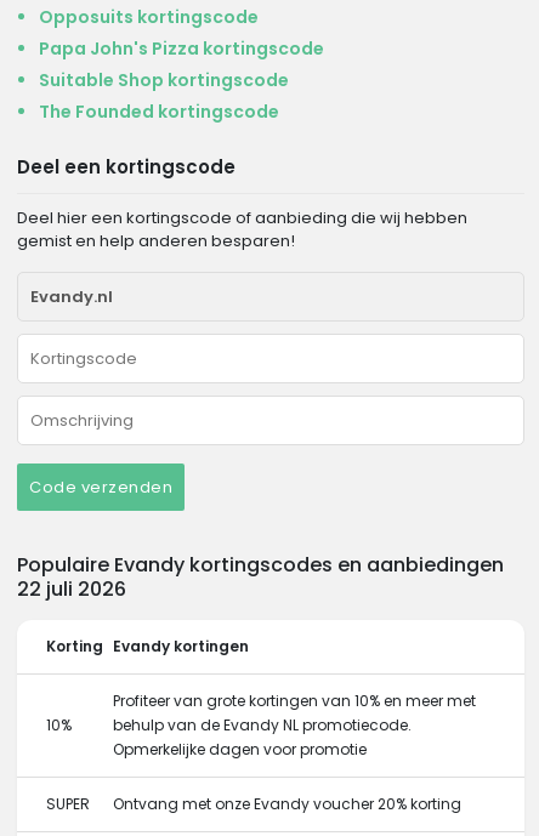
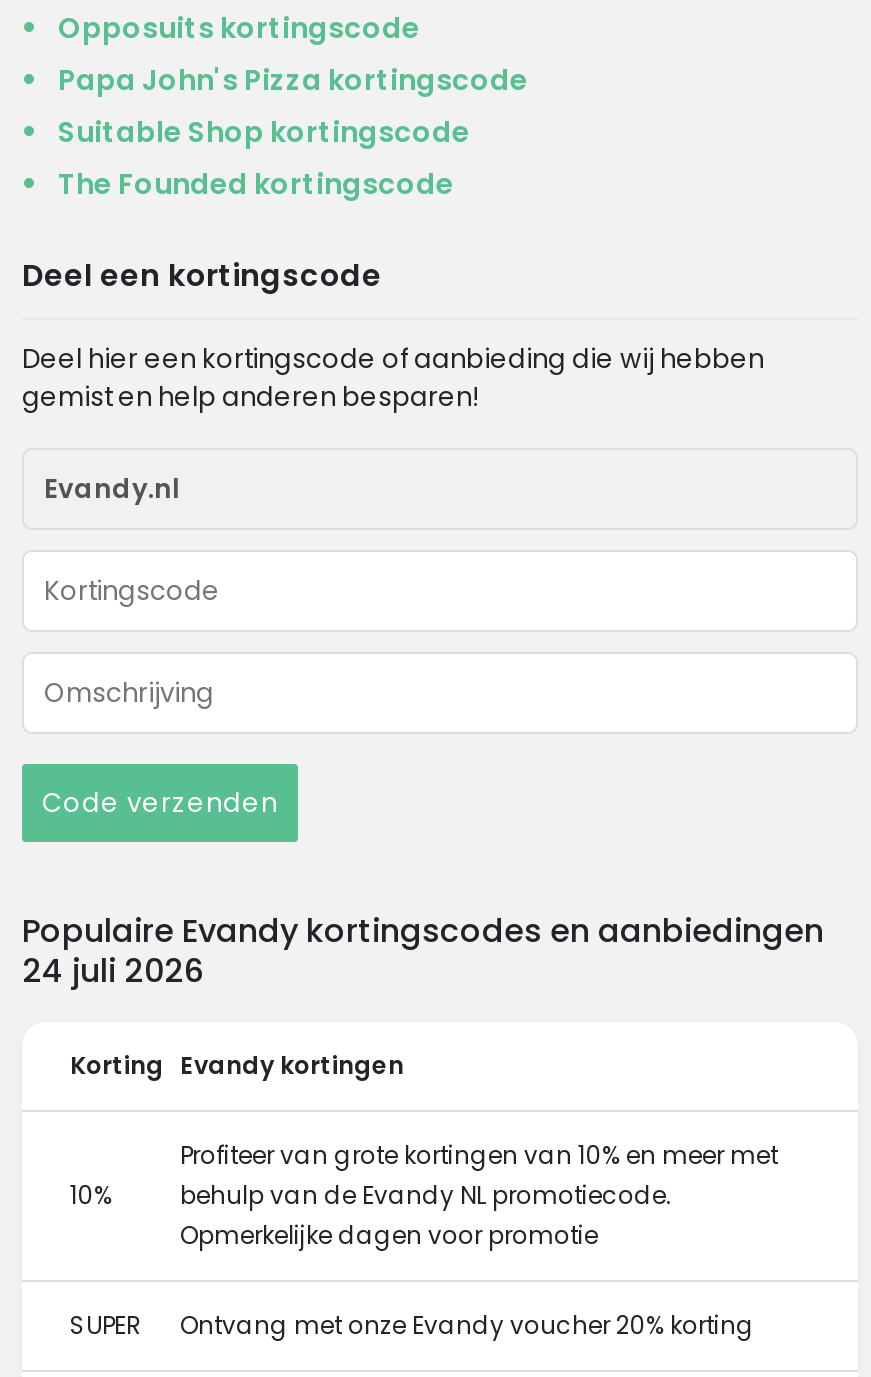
[17,575,126,603] 22 juli 2026 -> [22,948,204,994] 24 juli 2026

